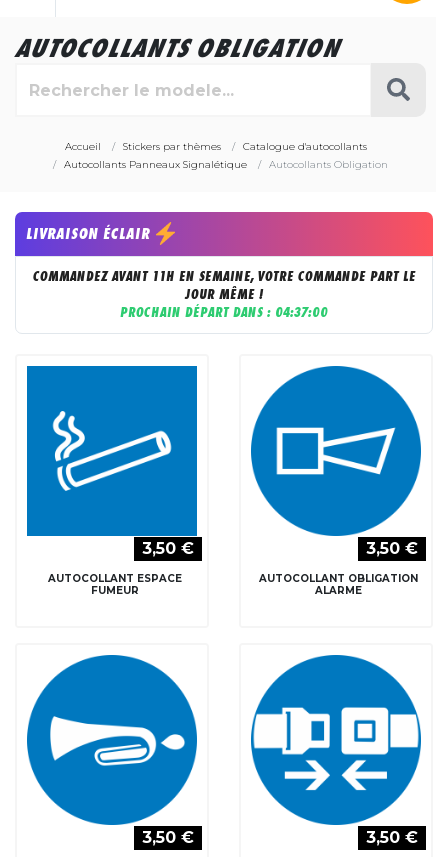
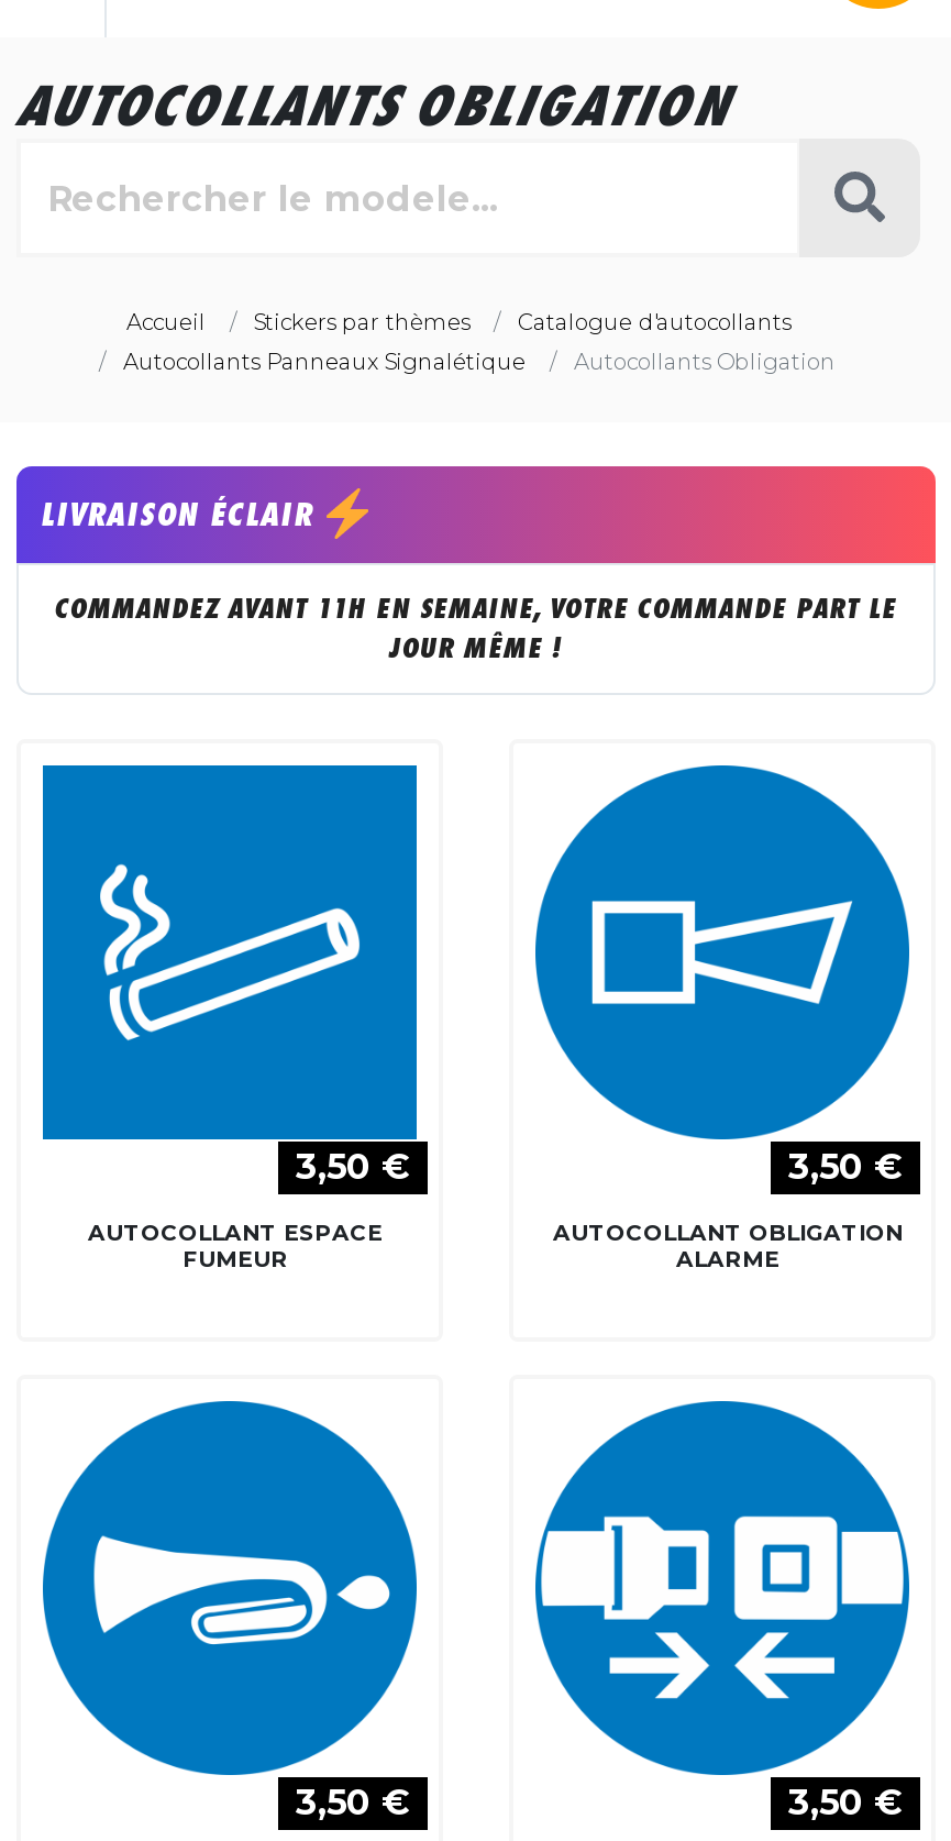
[120,305,328,320] PROCHAIN DÉPART DANS : 04:37:00 -> none

